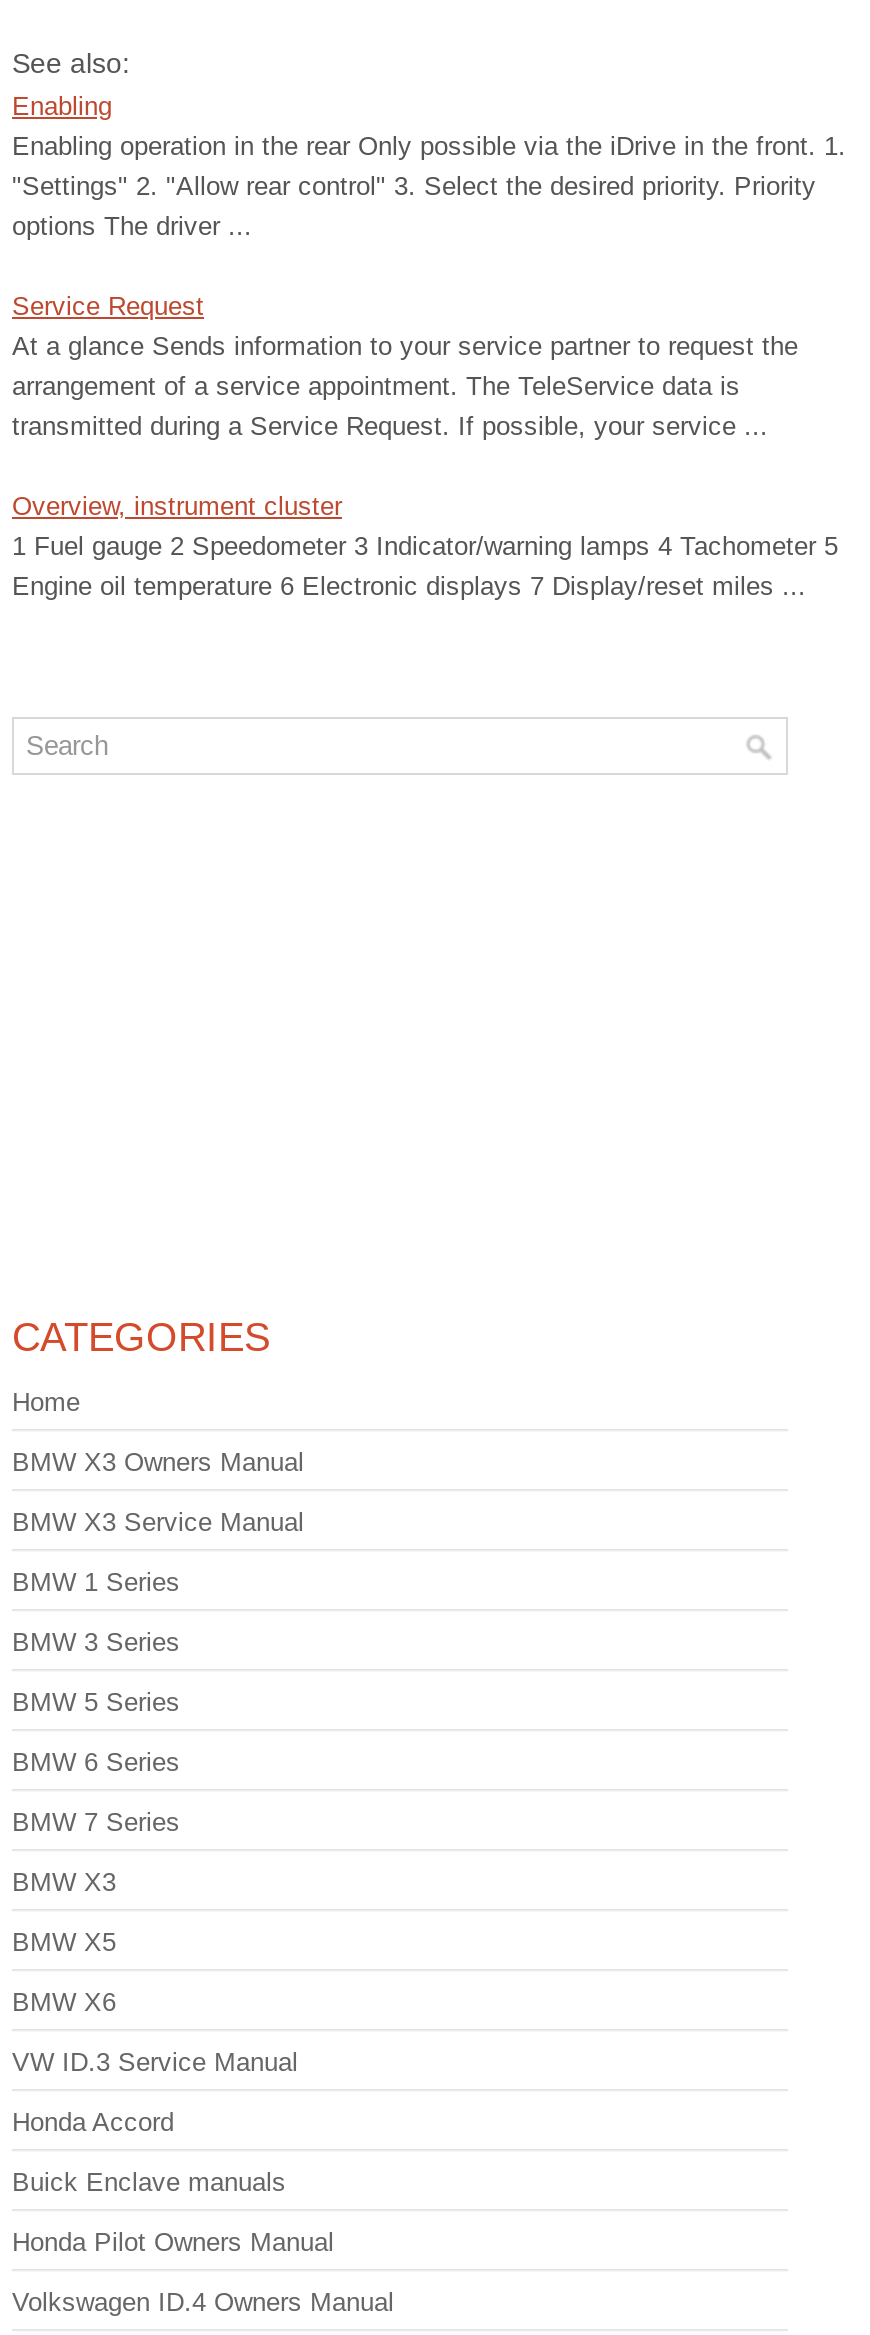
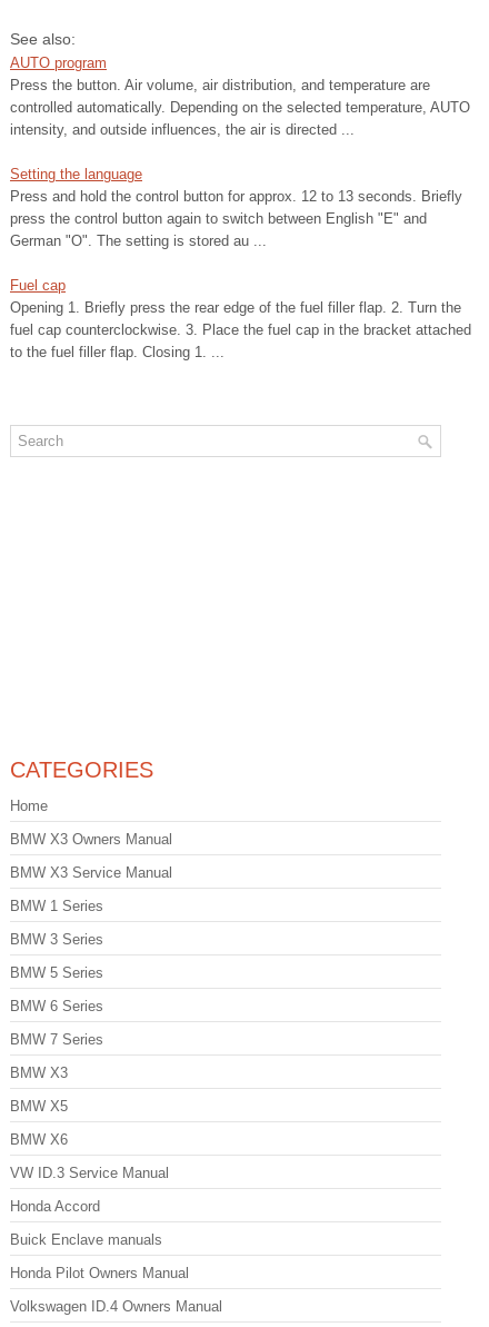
[12,90,846,240] Enabling | Enabling operation in the rear Only possible via the iDrive in the front. 1. | "Settings" 2. "Allow rear control" 3. Select the desired priority. Priority | options The driver ... -> [10,54,470,138] AUTO program | Press the button. Air volume, air distribution, and temperature are | controlled automatically. Depending on the selected temperature, AUTO | intensity, and outside influences, the air is directed ...
[12,290,798,440] Service Request | At a glance Sends information to your service partner to request the | arrangement of a service appointment. The TeleService data is | transmitted during a Service Request. If possible, your service ... -> [10,165,462,249] Setting the language | Press and hold the control button for approx. 12 to 13 seconds. Briefly | press the control button again to switch between English "E" and | German "O". The setting is stored au ...
[12,490,838,600] Overview, instrument cluster | 1 Fuel gauge 2 Speedometer 3 Indicator/warning lamps 4 Tachometer 5 | Engine oil temperature 6 Electronic displays 7 Display/reset miles ... -> [10,277,471,360] Fuel cap | Opening 1. Briefly press the rear edge of the fuel filler flap. 2. Turn the | fuel cap counterclockwise. 3. Place the fuel cap in the bracket attached | to the fuel filler flap. Closing 1. ...

